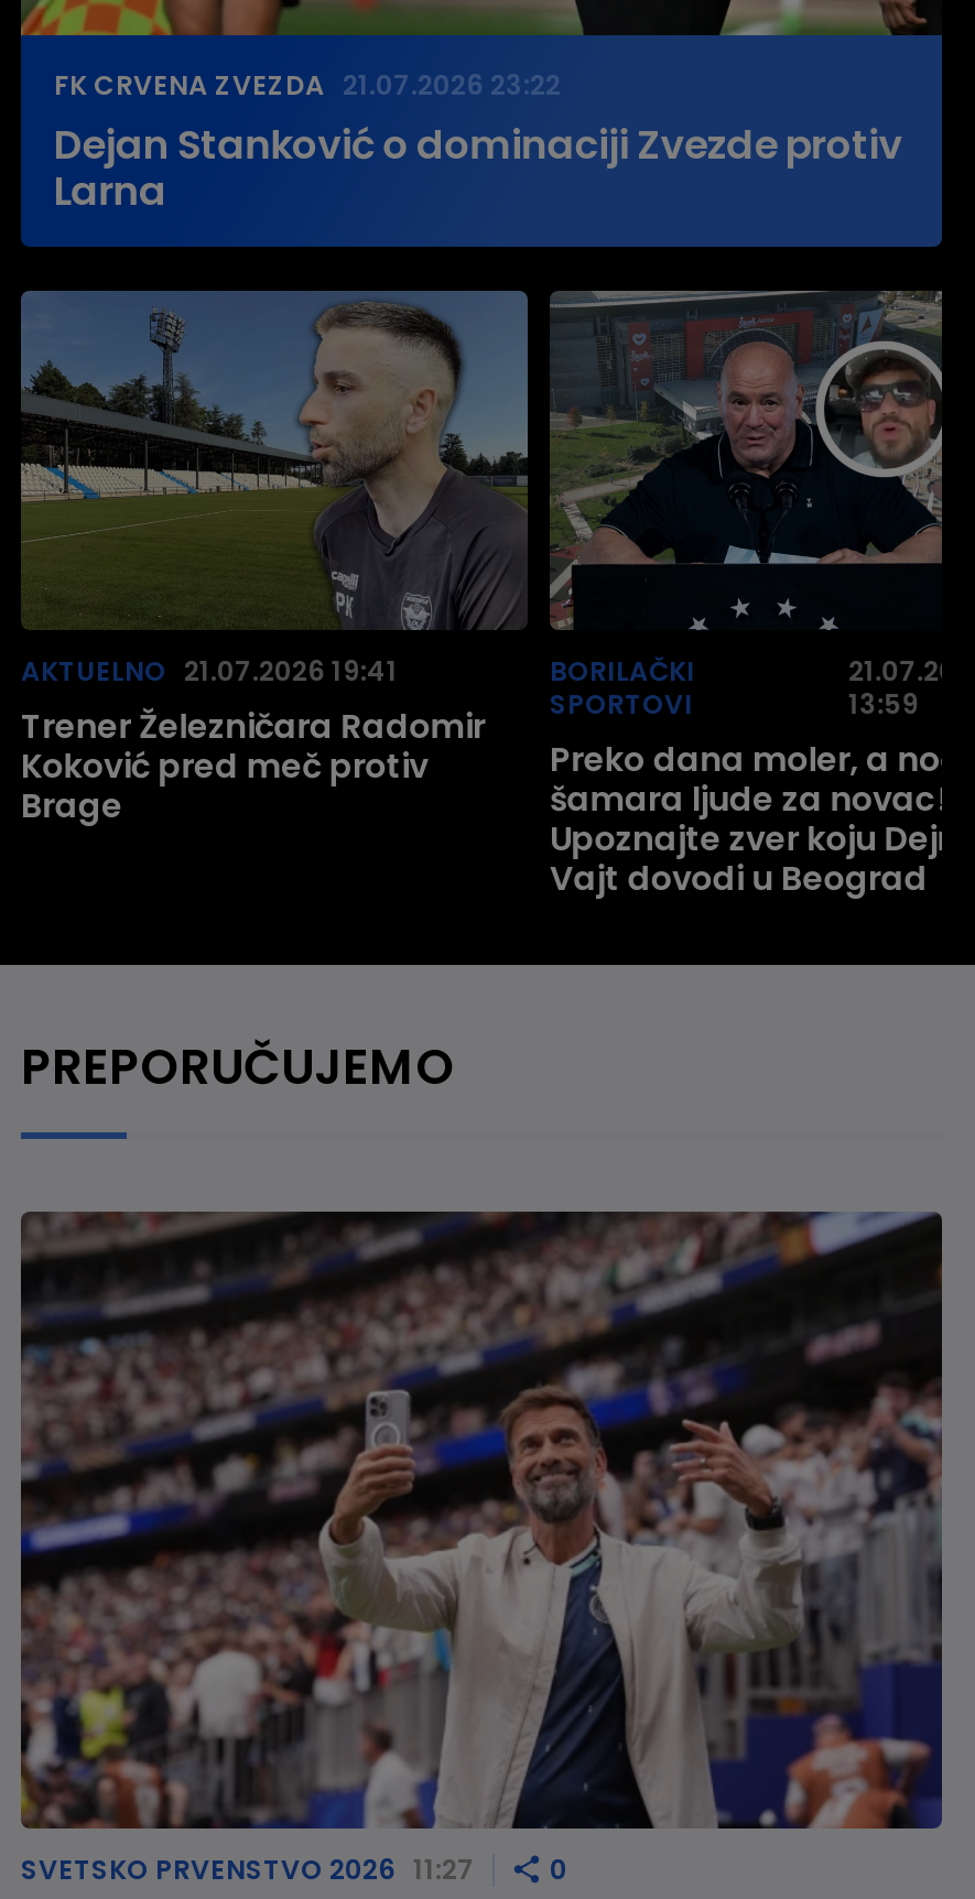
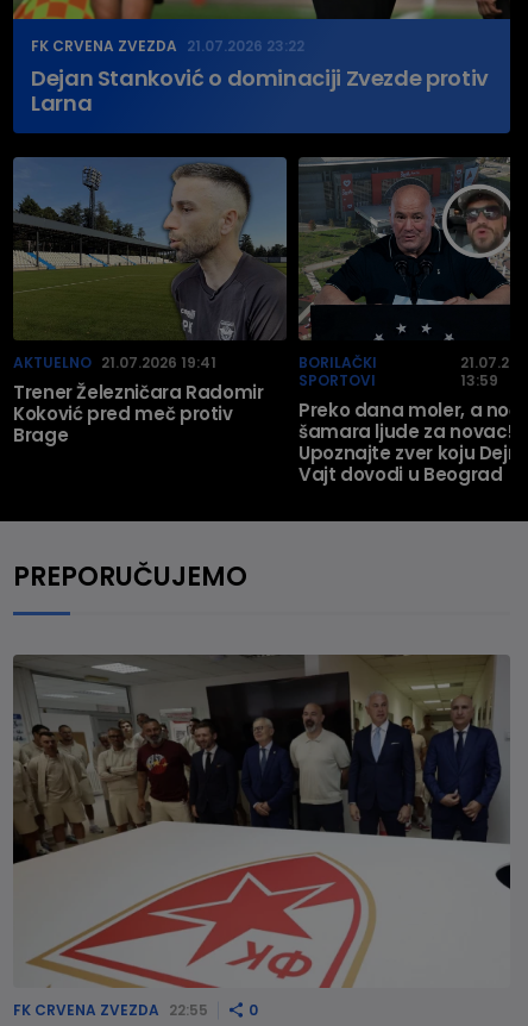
[19,1209,944,1888] [image] | SVETSKO PRVENSTVO 2026 11:27 -> [12,653,510,1020] [image] | FK CRVENA ZVEZDA 22:55

